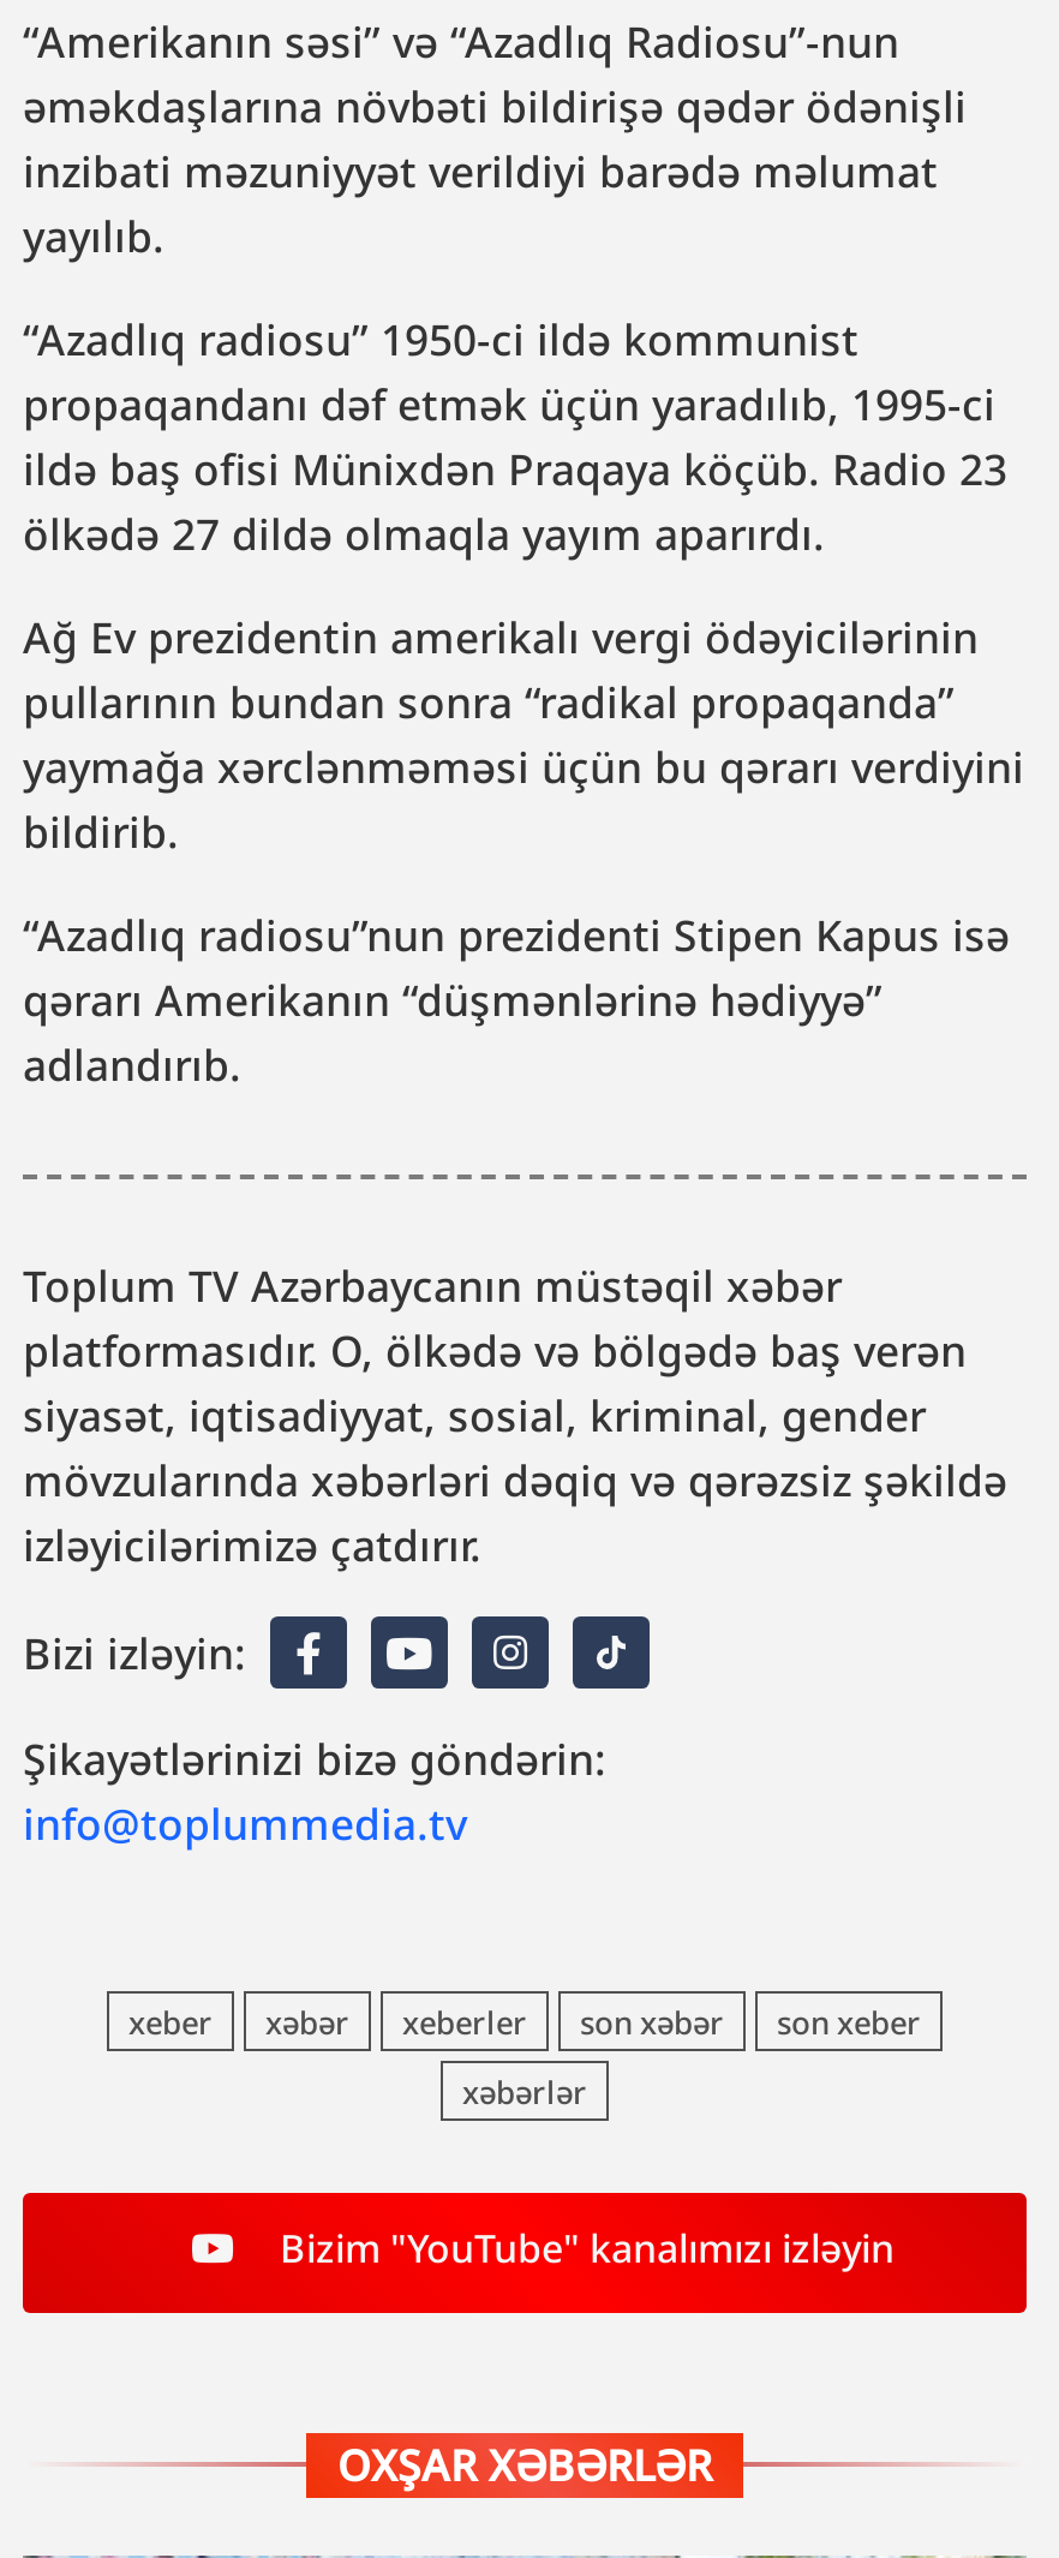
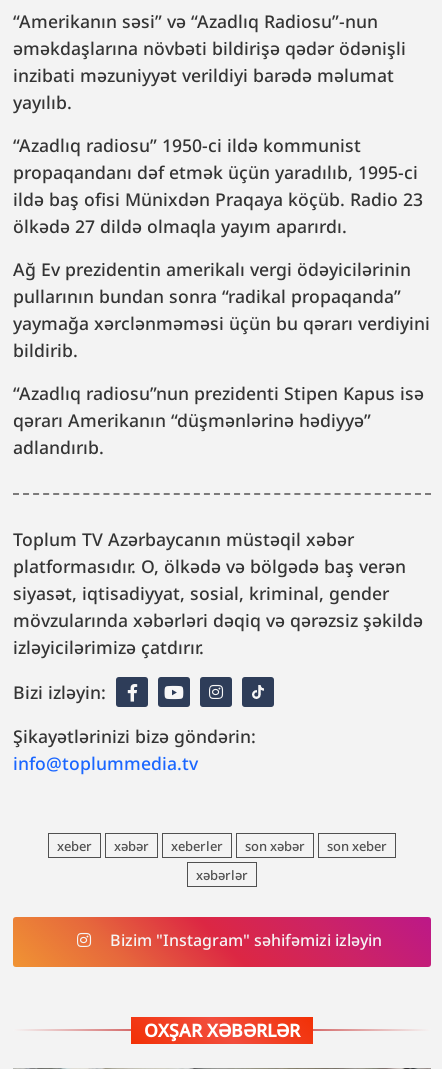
[280,2222,895,2275] Bizim "YouTube" kanalımızı izləyin -> [110,929,382,951] Bizim "Instagram" səhifəmizi izləyin

